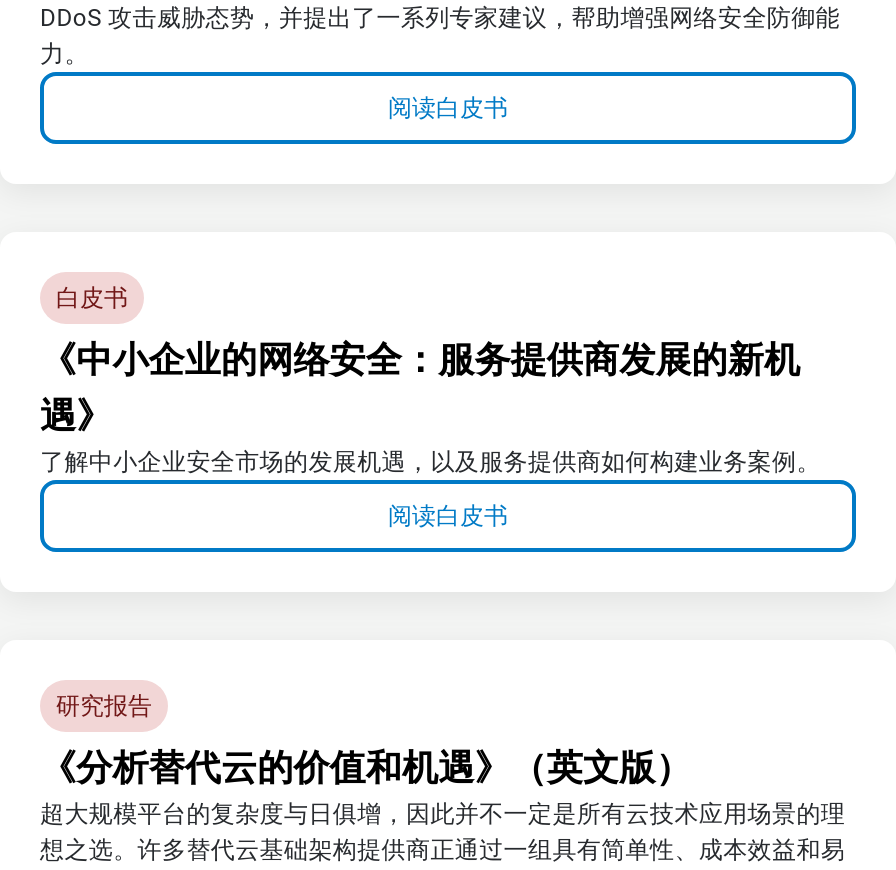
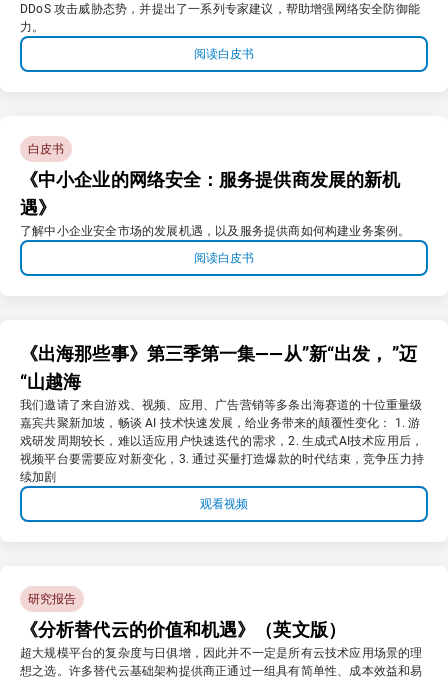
none -> [20,343,424,511] 《出海那些事》第三季第一集——从”新“出发， ”迈 | “山越海 | 我们邀请了来自游戏、视频、应用、广告营销等多条出海赛道的十位重量级 | 嘉宾共聚新加坡，畅谈 AI 技术快速发展，给业务带来的颠覆性变化： 1. 游 | 戏研发周期较长，难以适应用户快速迭代的需求，2. 生成式AI技术应用后， | 视频平台要需要应对新变化，3. 通过买量打造爆款的时代结束，竞争压力持 | 续加剧 | 观看视频

